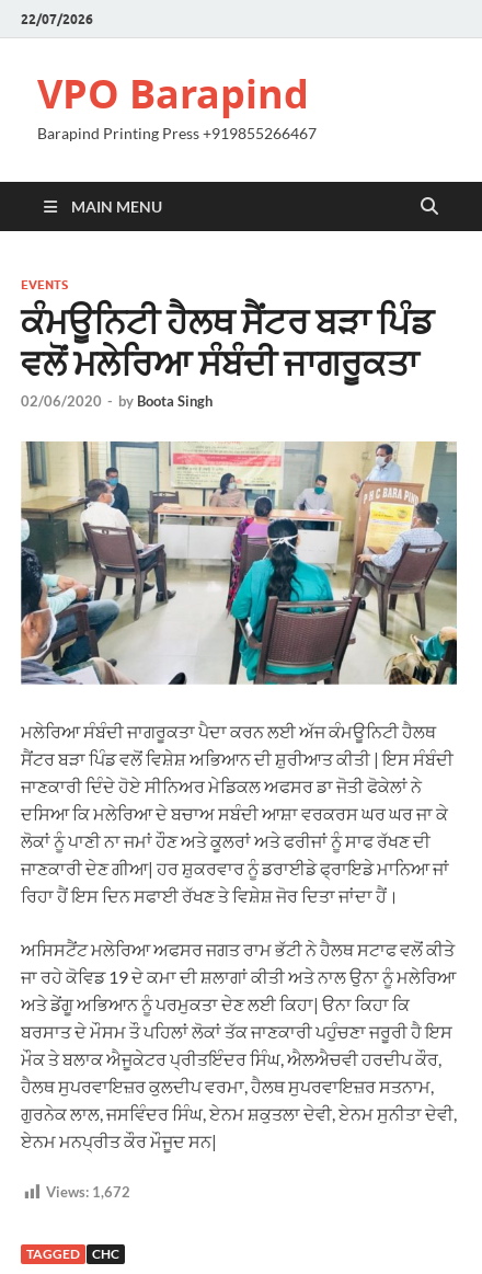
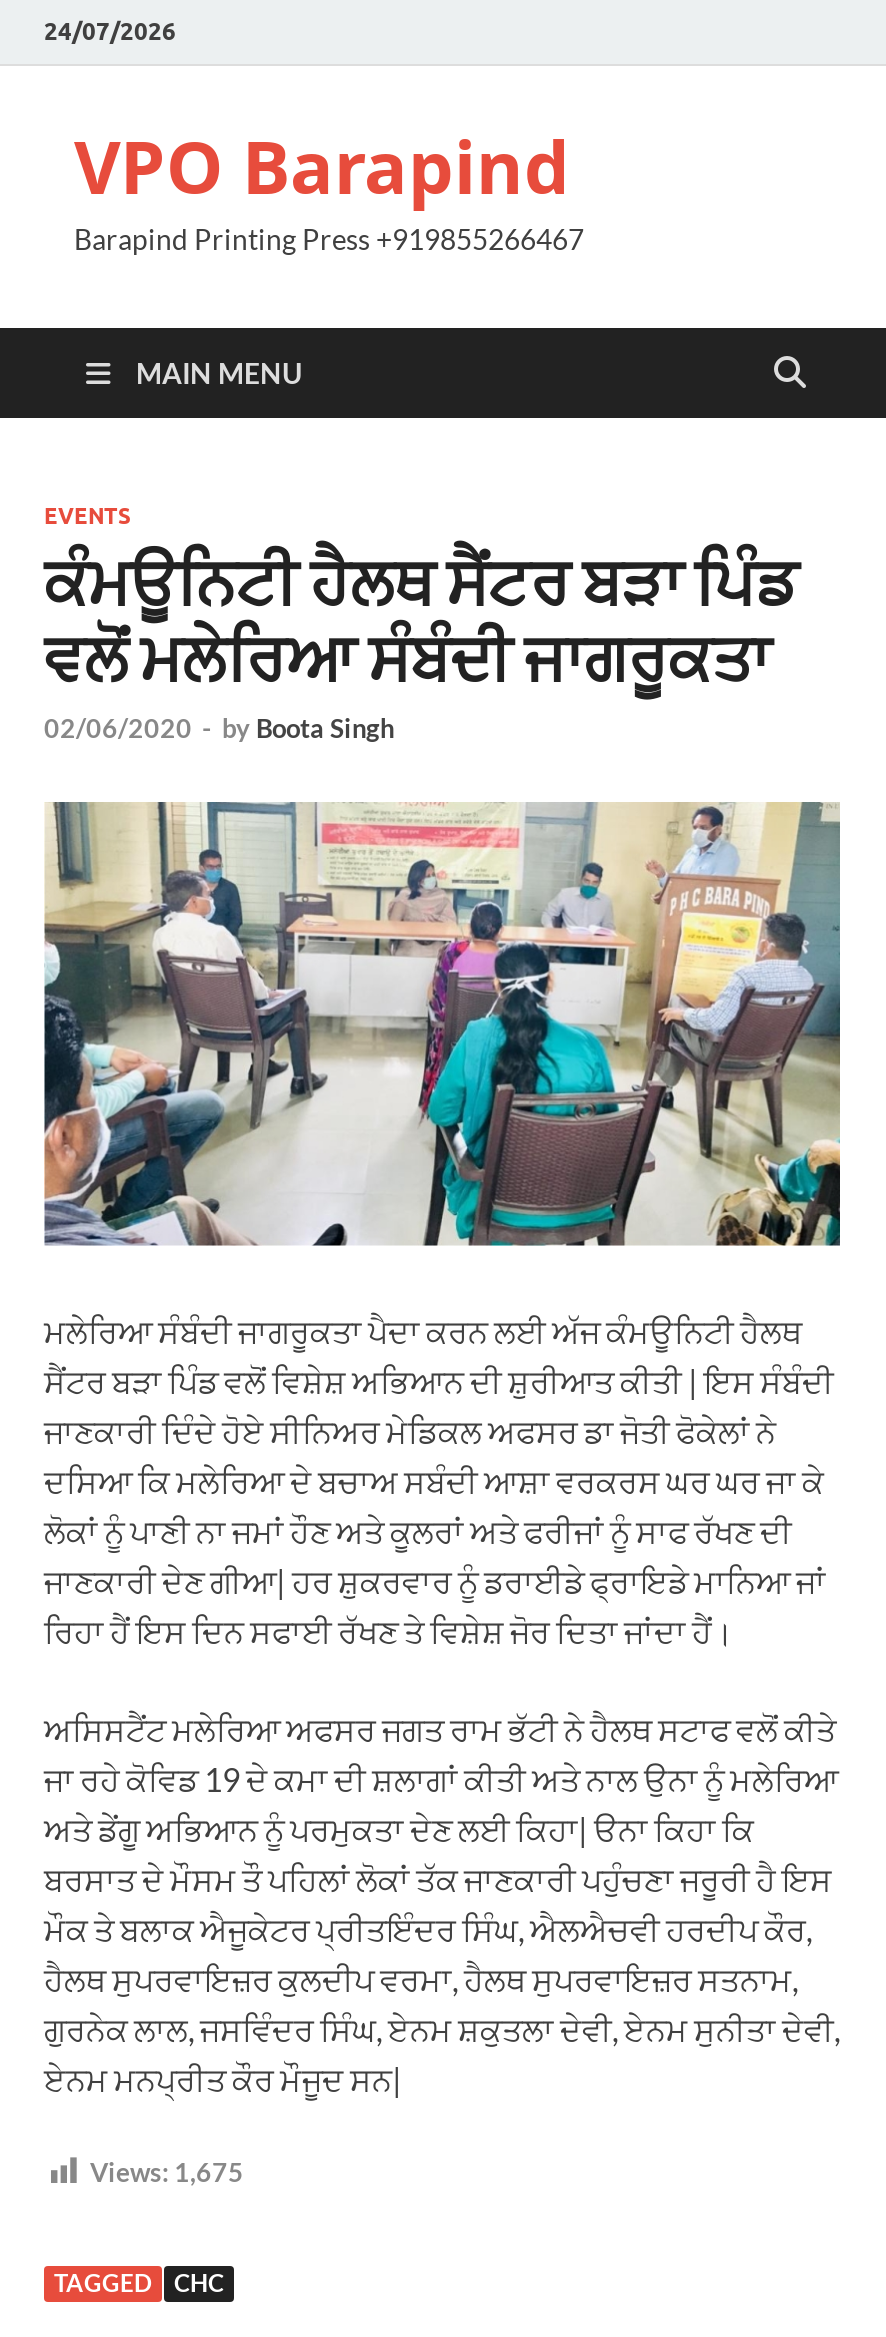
[21,10,93,27] 22/07/2026 -> [44,15,176,45] 24/07/2026
[46,1183,130,1200] Views: 1,672 -> [90,2156,244,2188] Views: 1,675

